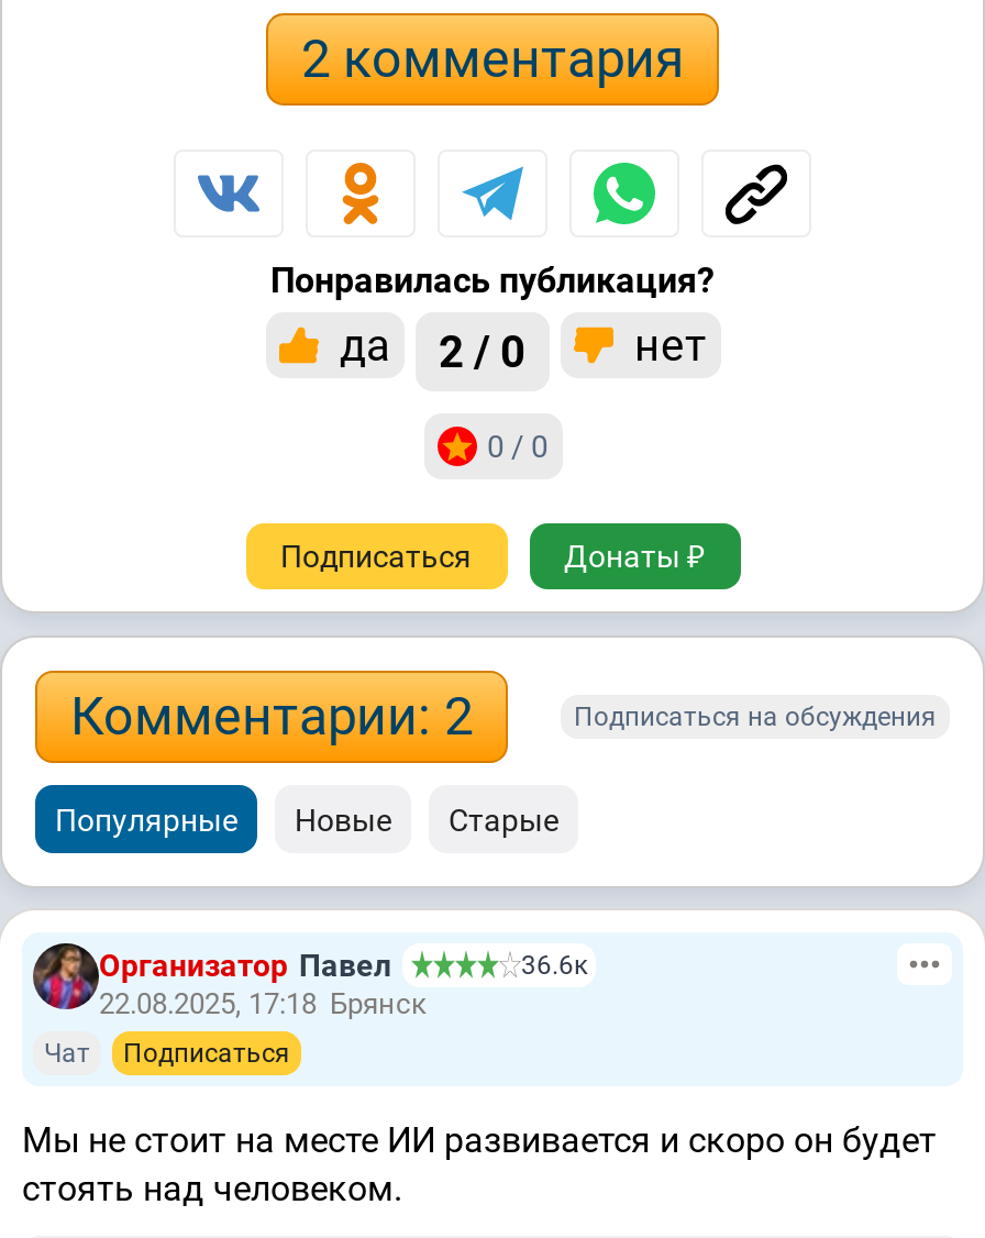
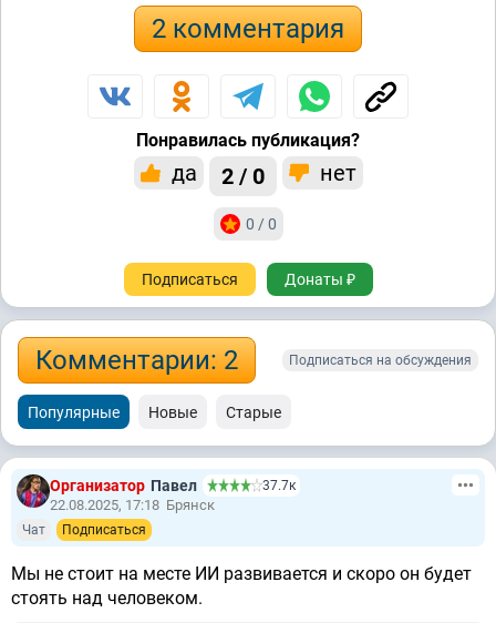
[521,950,587,981] 36.6к -> [262,478,296,493] 37.7к

